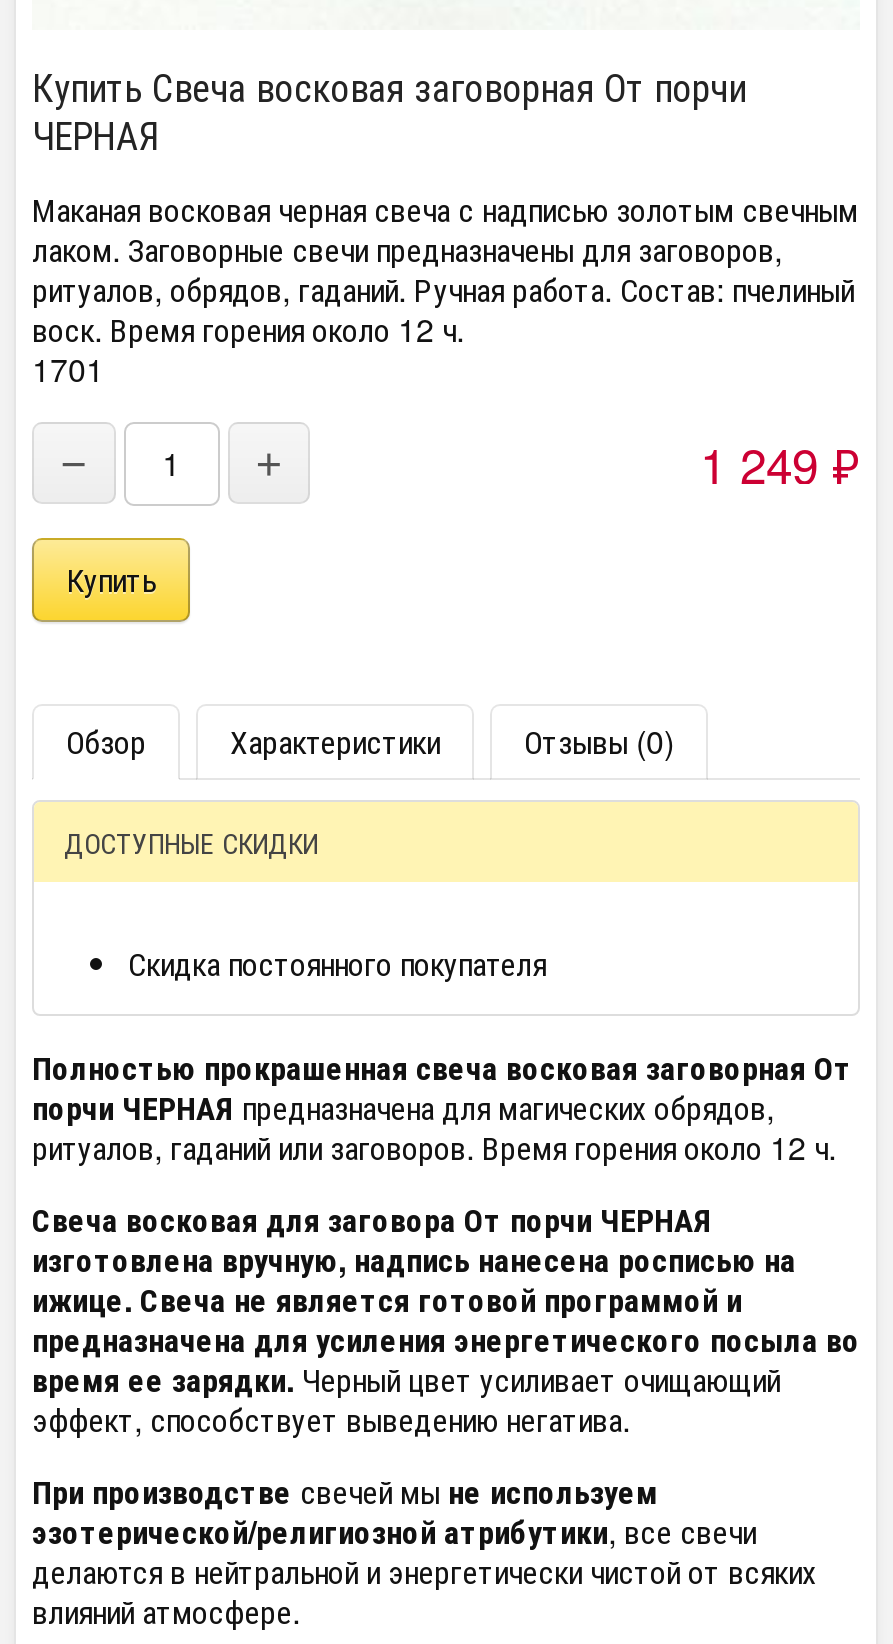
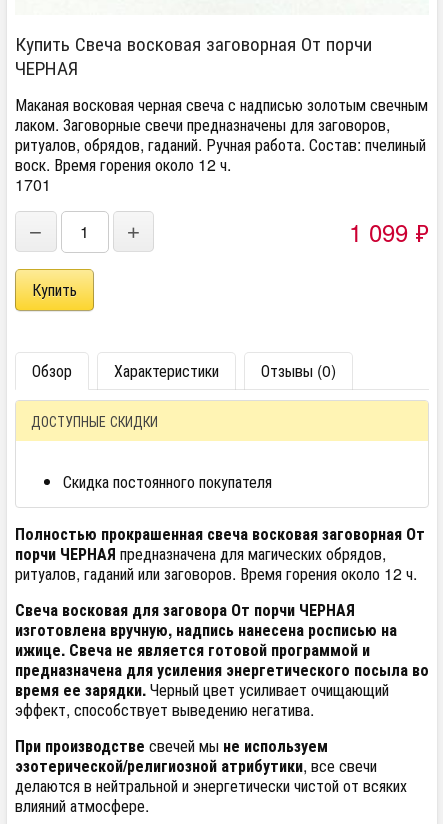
[700,427,860,497] 1 249 ₽ -> [349,213,429,248] 1 099 ₽

